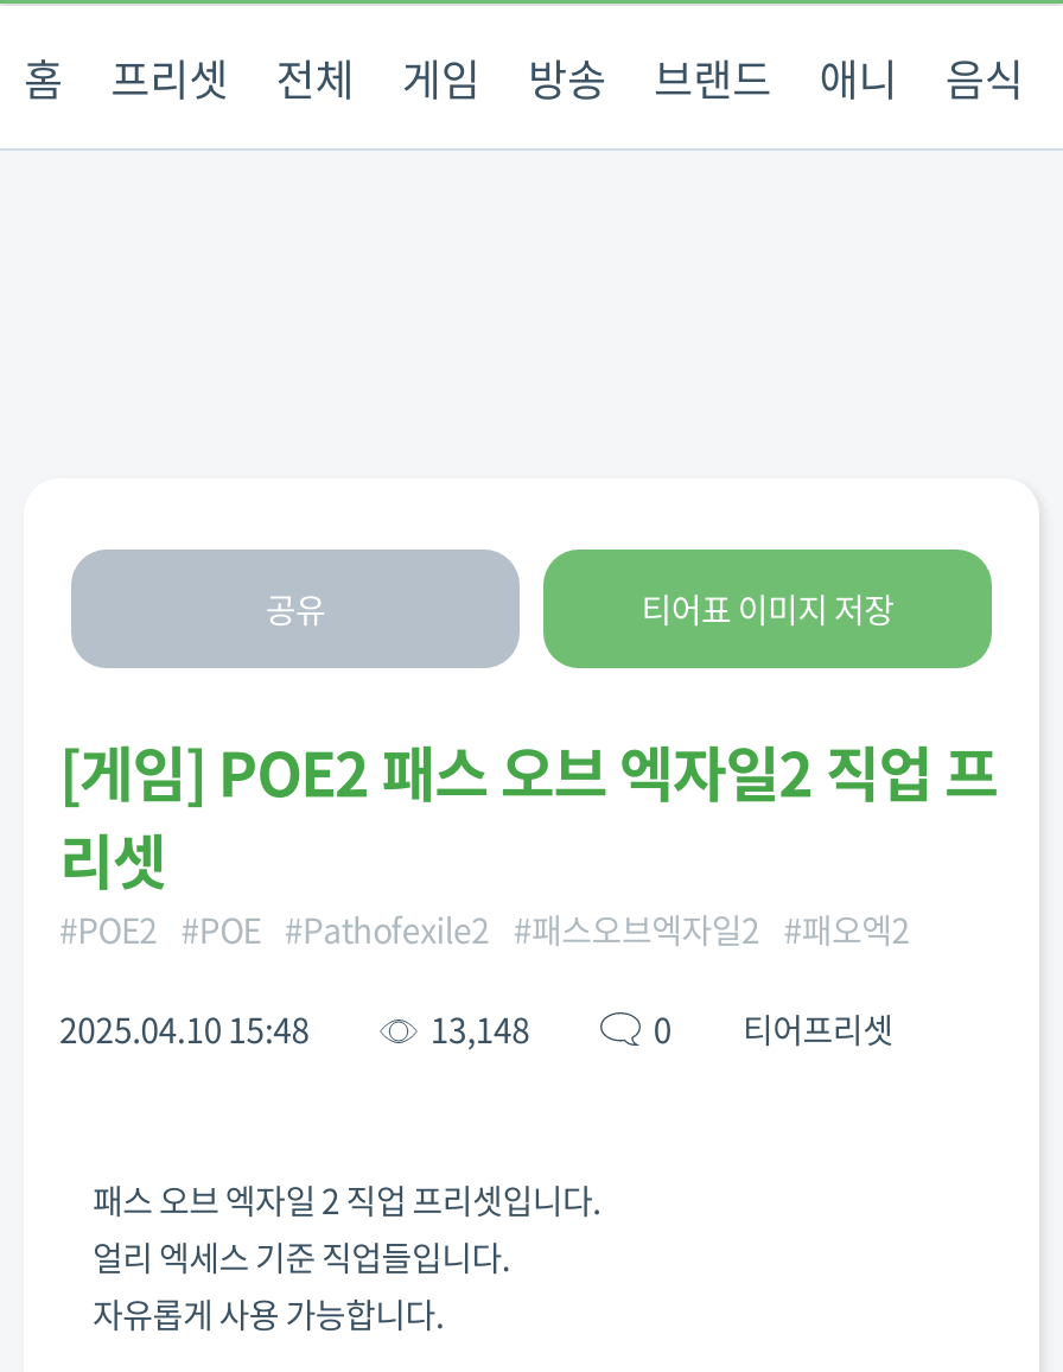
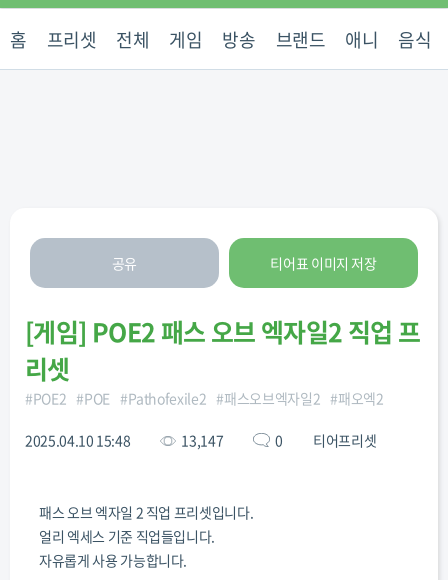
[430,1005,530,1053] 13,148 -> [181,430,223,450] 13,147

